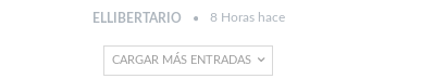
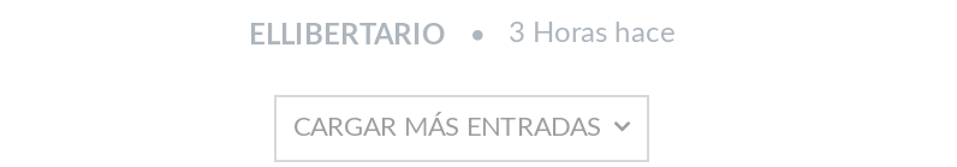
[92,10,284,24] ELLIBERTARIO 8 Horas hace -> [249,17,674,48] ELLIBERTARIO 3 Horas hace

